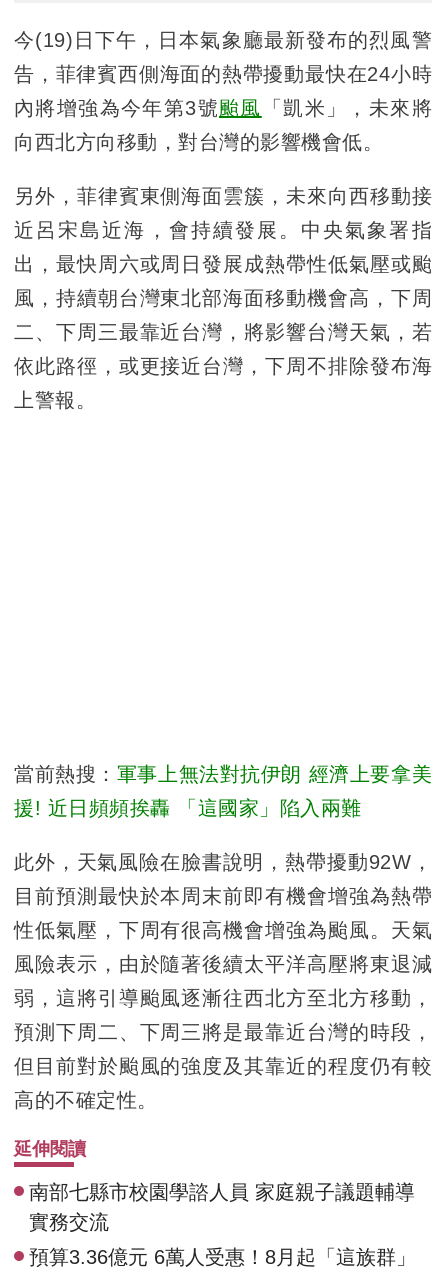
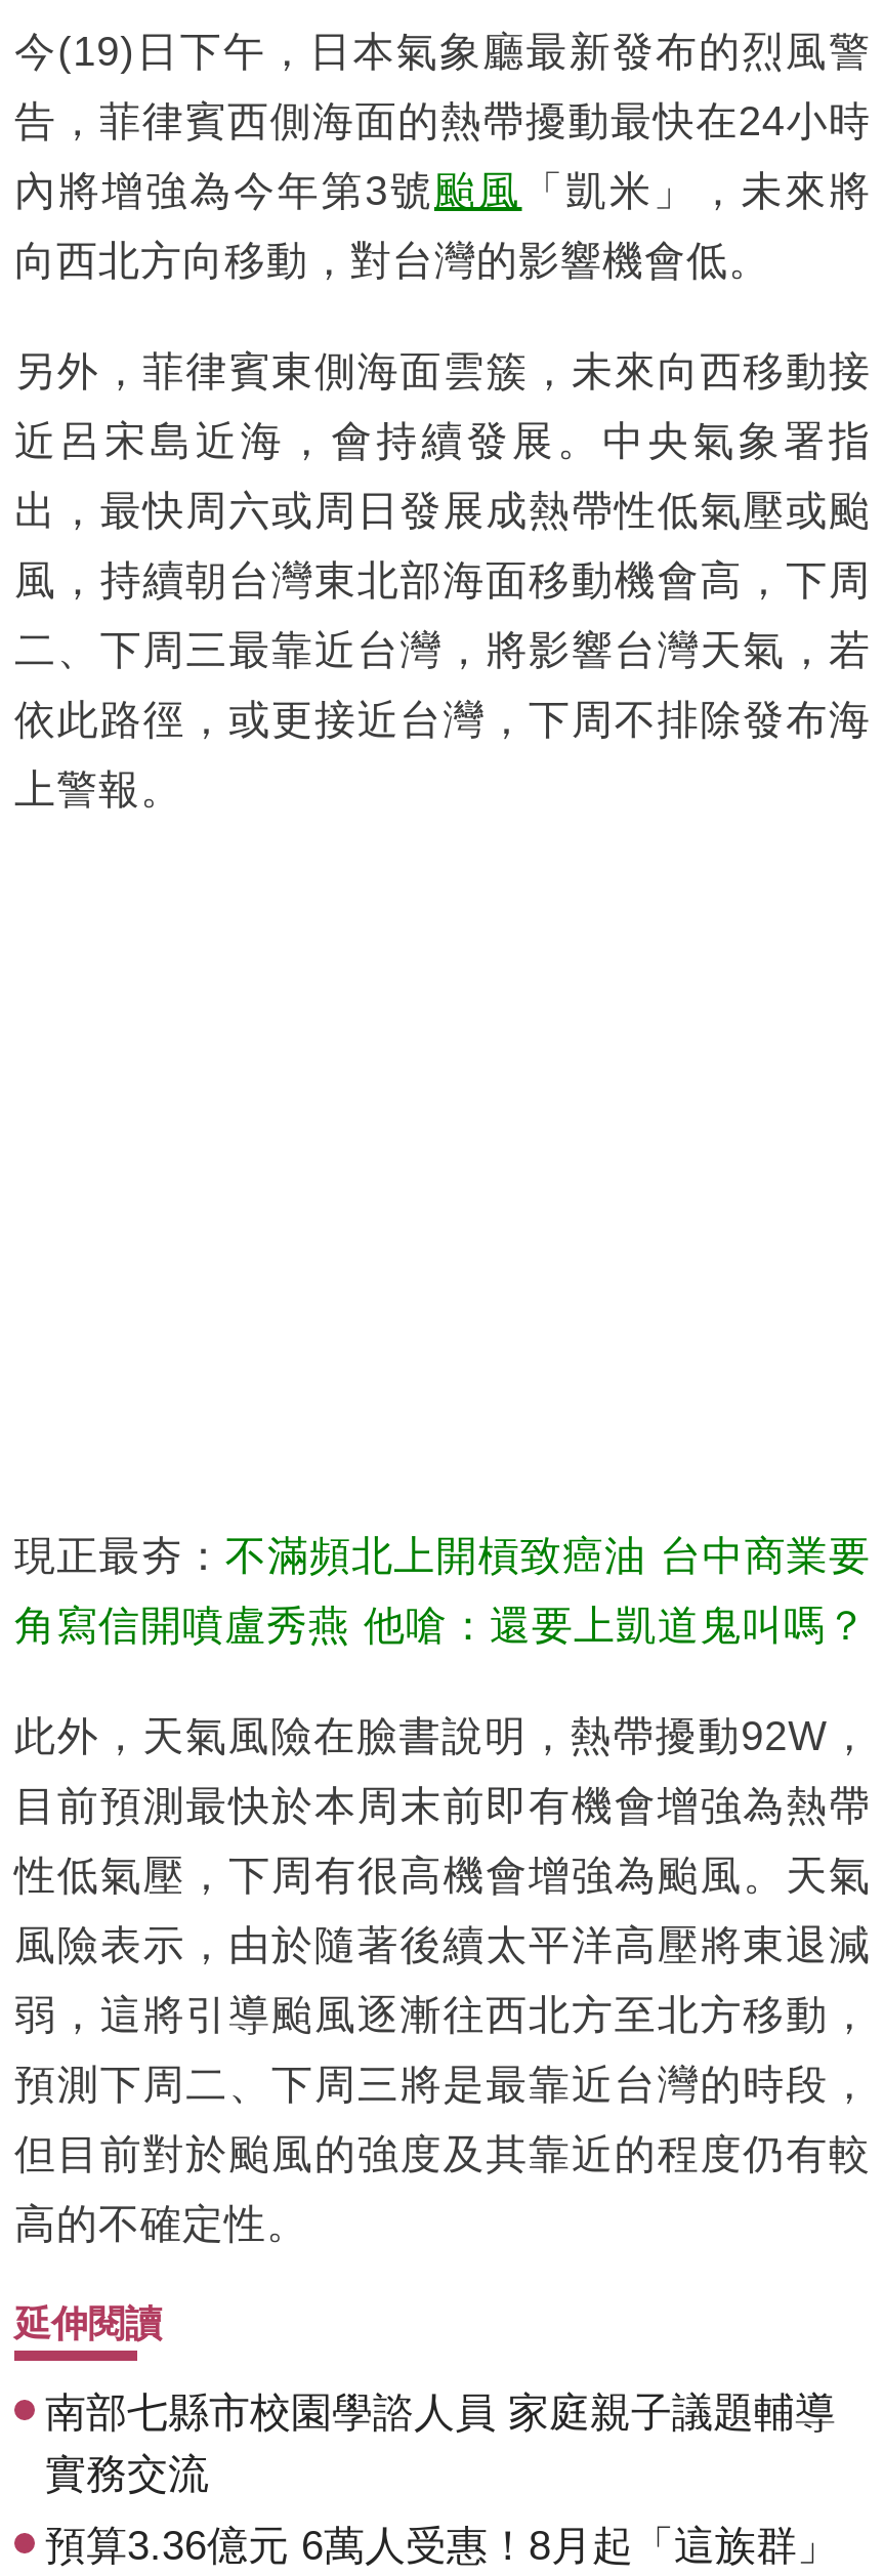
[14,763,432,785] 當前熱搜：軍事上無法對抗伊朗 經濟上要拿美 -> [14,1532,871,1577] 現正最夯：不滿頻北上開槓致癌油 台中商業要
[14,797,361,819] 援! 近日頻頻挨轟 「這國家」陷入兩難 -> [14,1602,868,1647] 角寫信開噴盧秀燕 他嗆：還要上凱道鬼叫嗎？

